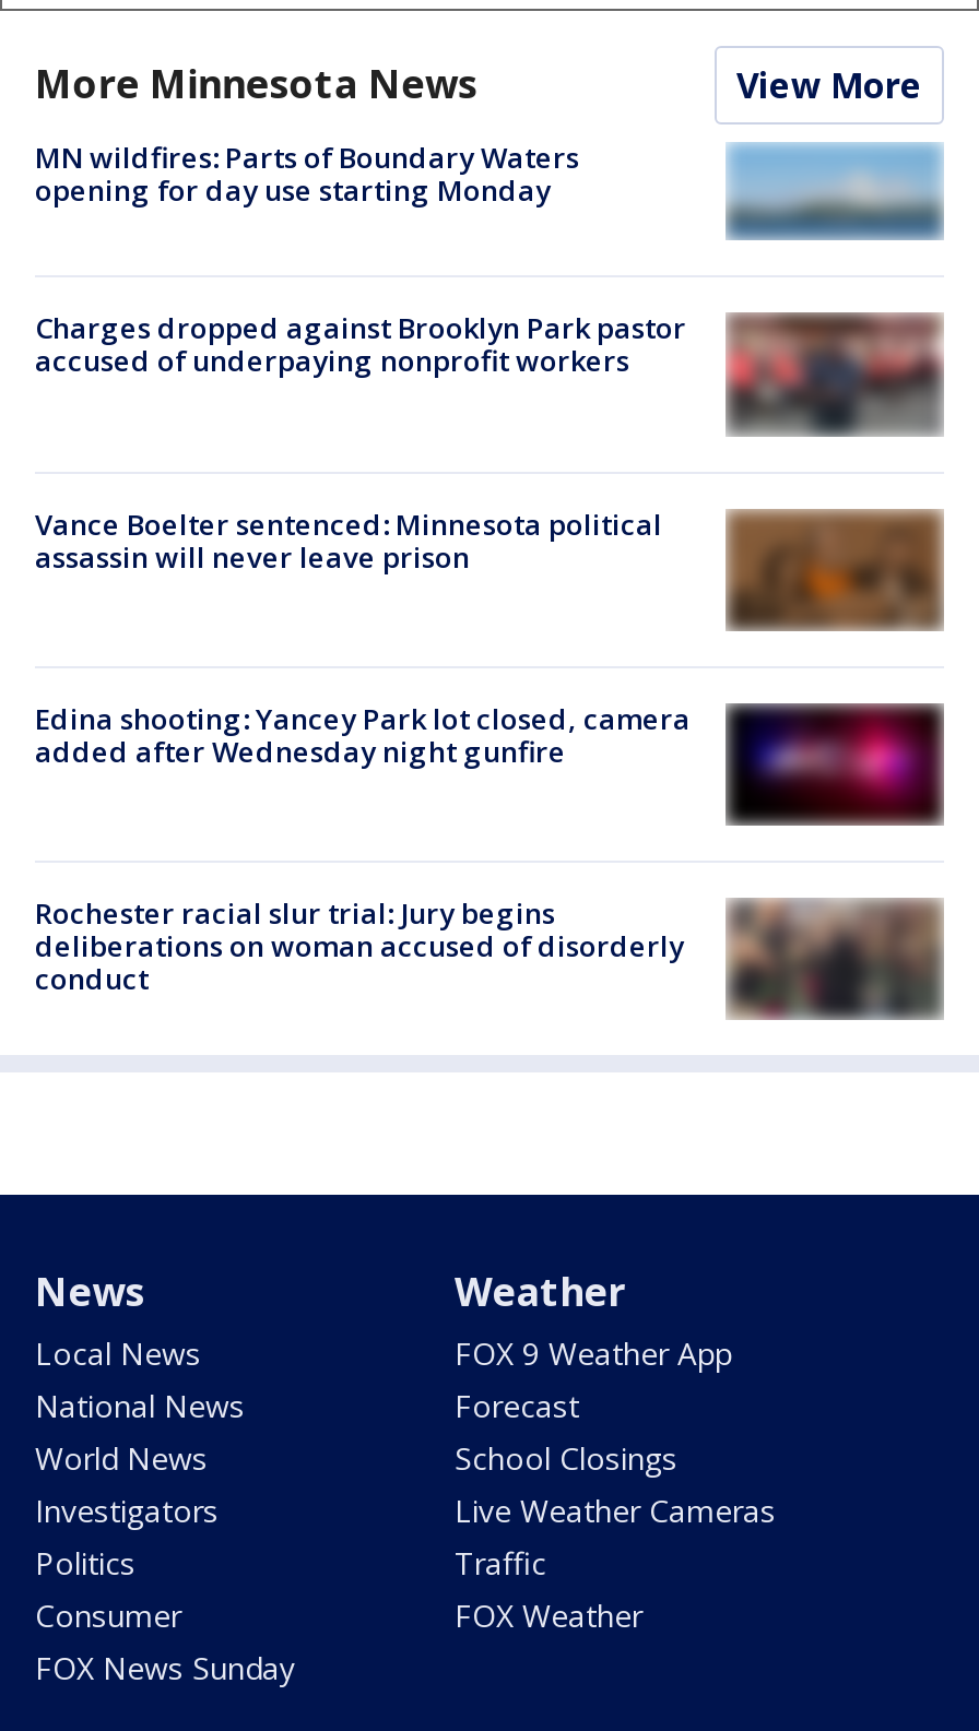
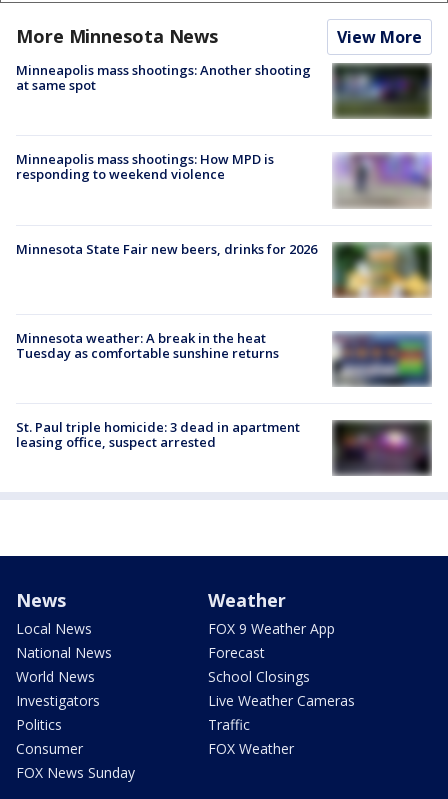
[35,138,579,210] MN wildfires: Parts of Boundary Waters | opening for day use starting Monday -> [16,61,311,94] Minneapolis mass shootings: Another shooting | at same spot
[728,144,944,240] [image] -> [332,63,432,119] [image]
[35,308,686,380] Charges dropped against Brooklyn Park pastor | accused of underpaying nonprofit workers -> [16,150,274,183] Minneapolis mass shootings: How MPD is | responding to weekend violence
[726,312,944,435] [image] -> [333,152,432,207] [image]
[35,503,944,631] [image] | Vance Boelter sentenced: Minnesota political | assassin will never leave prison -> [16,240,432,298] [image] | Minnesota State Fair new beers, drinks for 2026
[35,698,691,770] Edina shooting: Yancey Park lot closed, camera | added after Wednesday night gunfire -> [16,329,279,362] Minnesota weather: A break in the heat | Tuesday as comfortable sunshine returns
[726,703,944,826] [image] -> [332,331,432,387] [image]
[35,893,944,1020] [image] | Rochester racial slur trial: Jury begins | deliberations on woman accused of disorderly | conduct -> [16,418,430,475] [image] | St. Paul triple homicide: 3 dead in apartment | leasing office, suspect arrested

